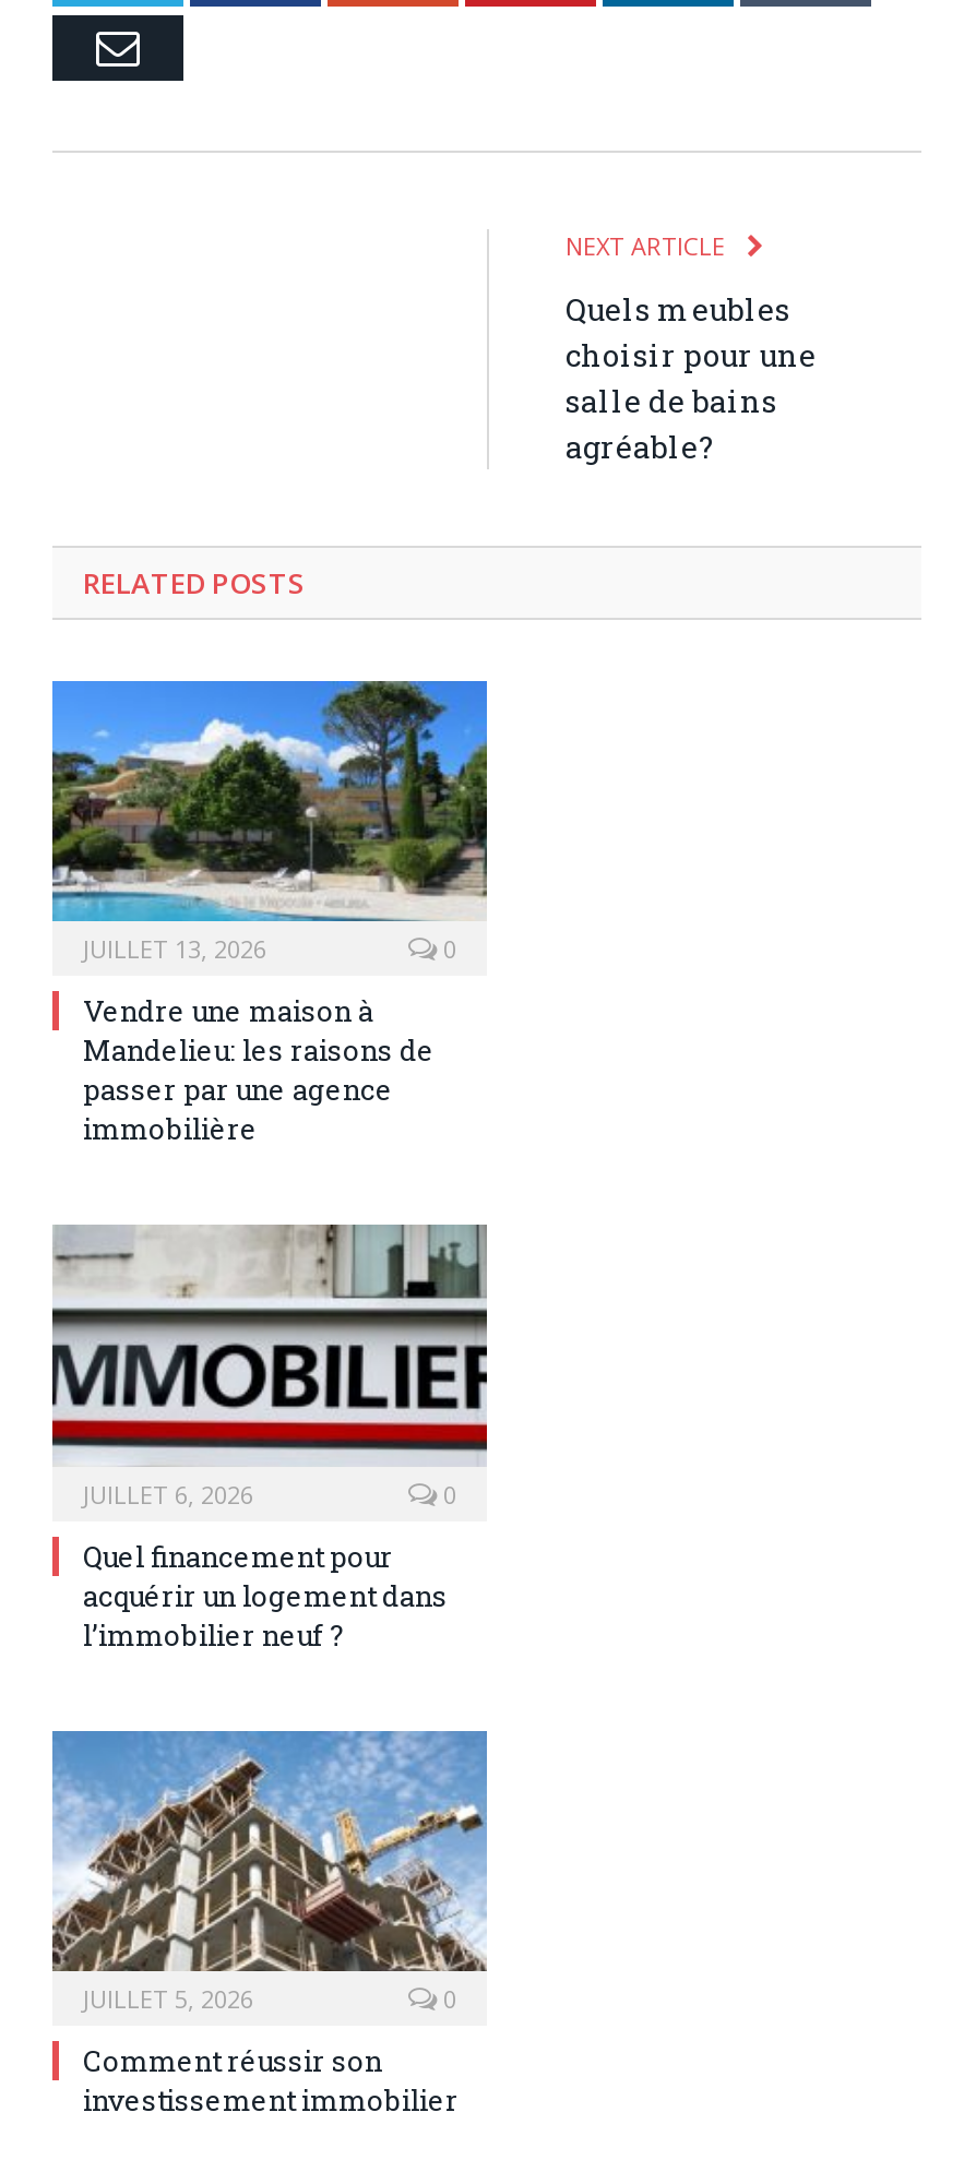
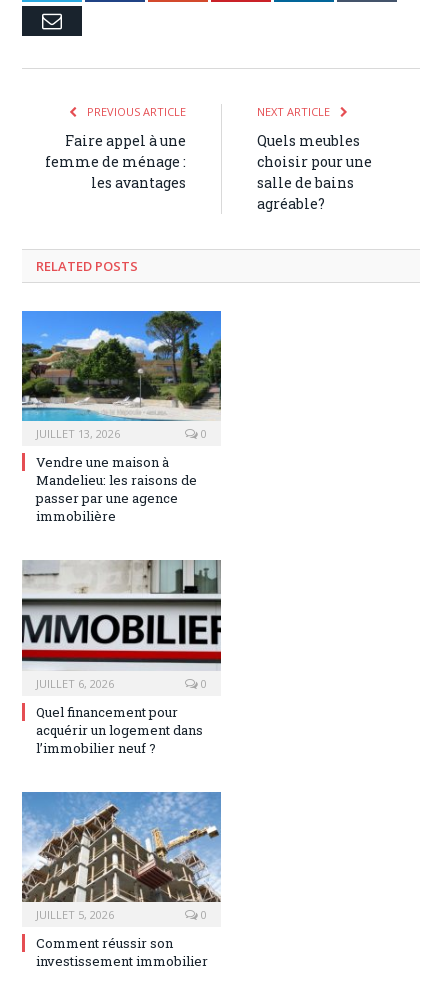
none -> [45,104,186,192] PREVIOUS ARTICLE | Faire appel à une | femme de ménage : | les avantages

